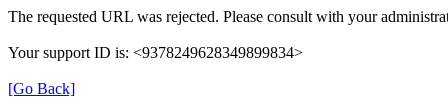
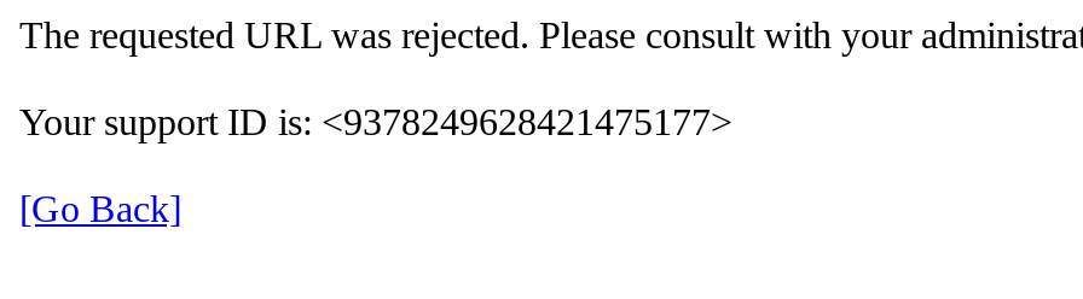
[8,44,303,61] Your support ID is: <9378249628349899834> -> [19,101,732,142] Your support ID is: <9378249628421475177>

